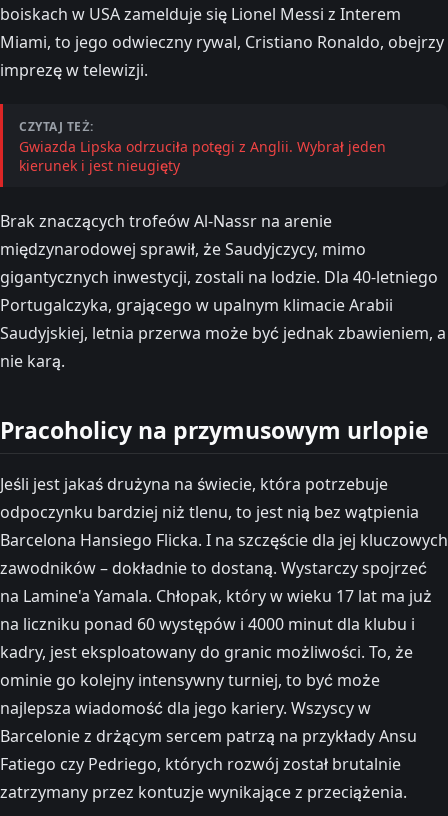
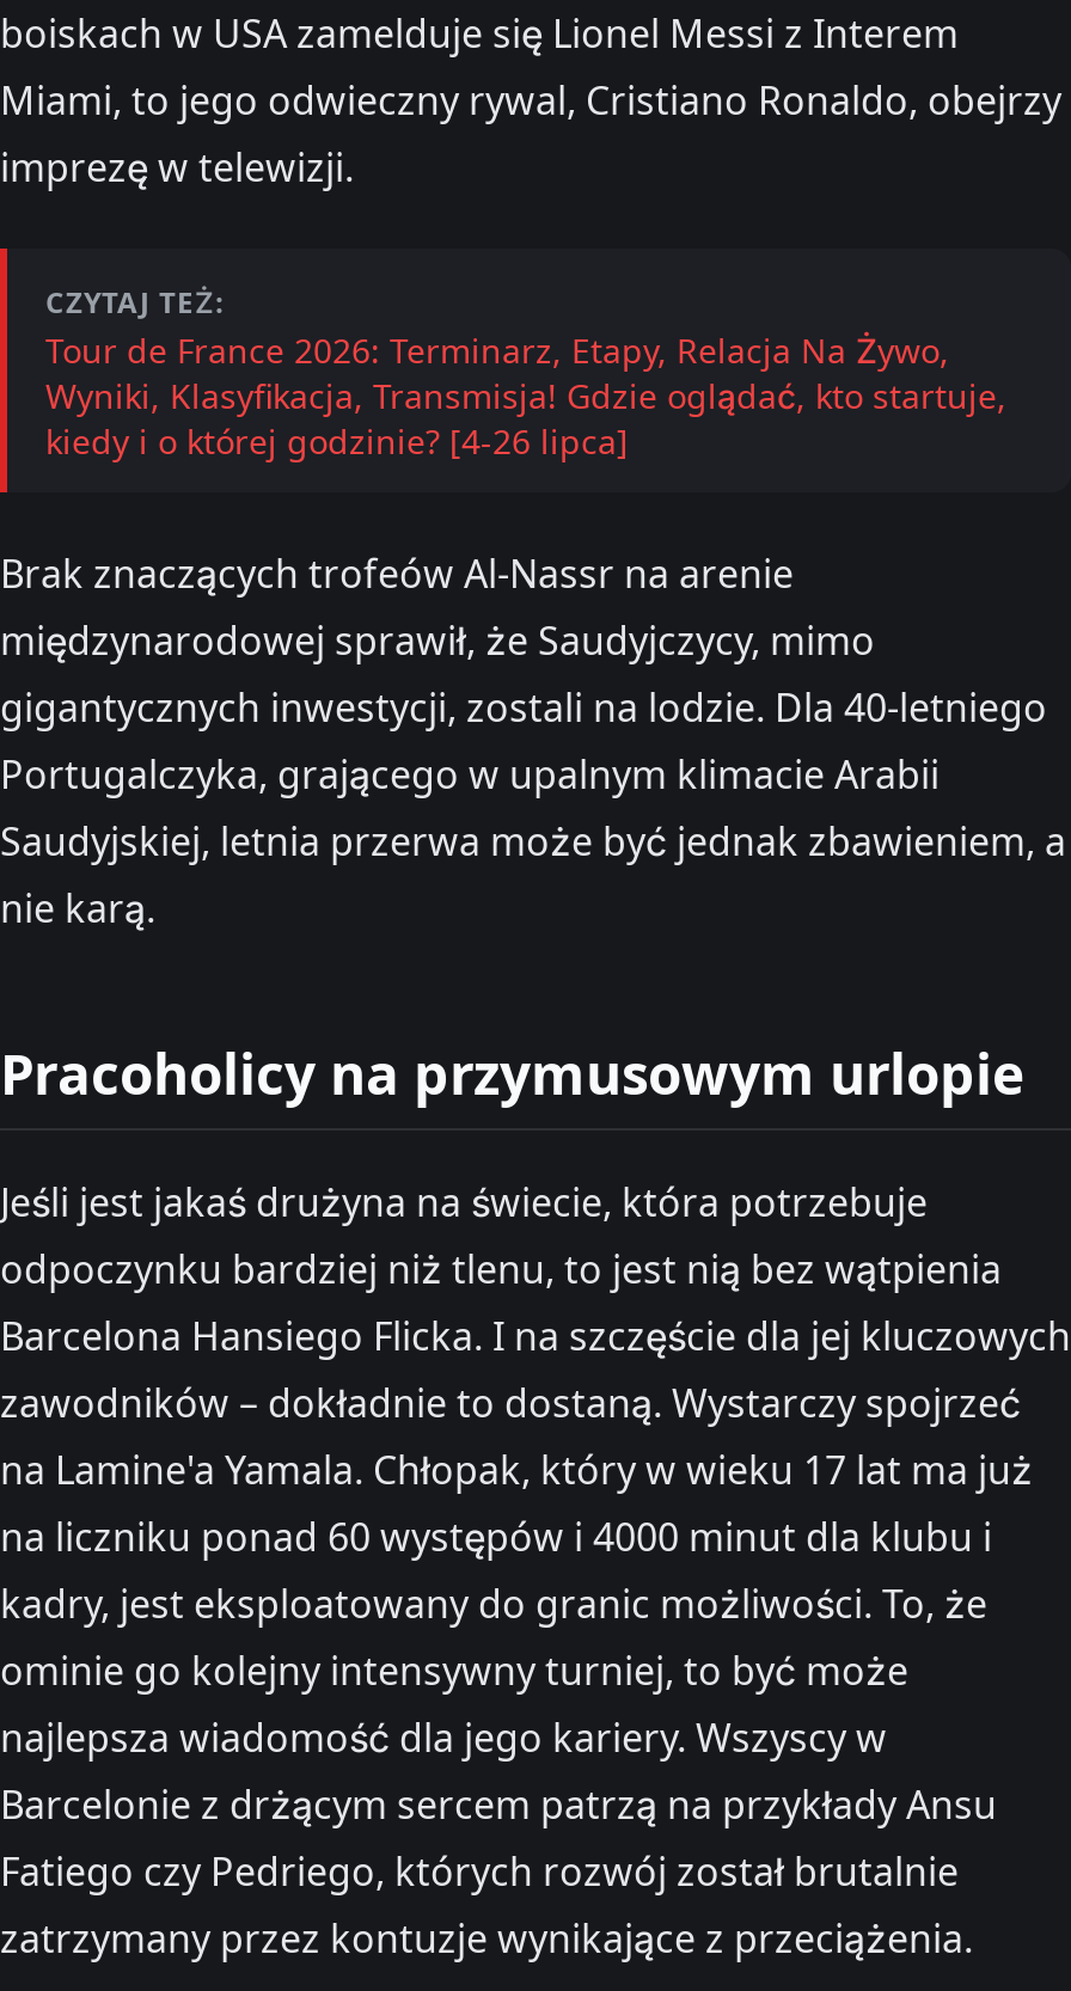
[19,137,386,175] Gwiazda Lipska odrzuciła potęgi z Anglii. Wybrał jeden | kierunek i jest nieugięty -> [45,327,1006,463] Tour de France 2026: Terminarz, Etapy, Relacja Na Żywo, | Wyniki, Klasyfikacja, Transmisja! Gdzie oglądać, kto startuje, | kiedy i o której godzinie? [4-26 lipca]

